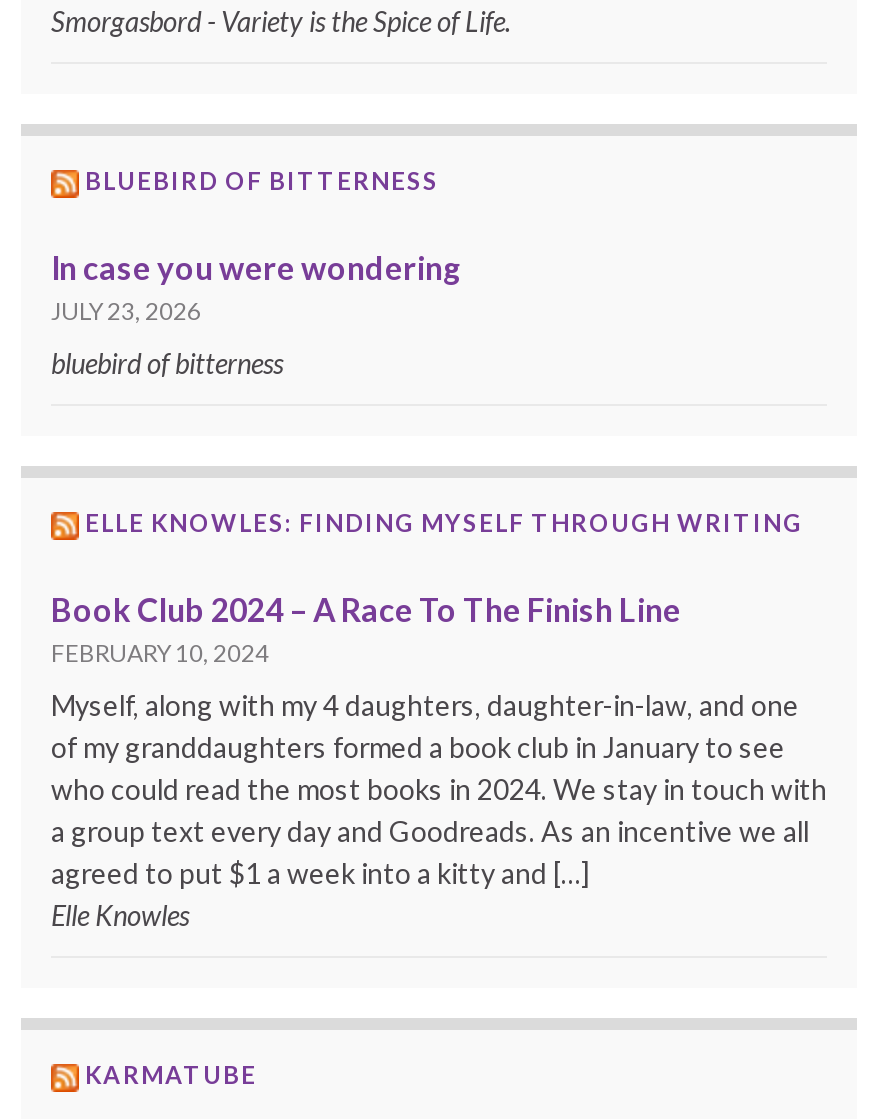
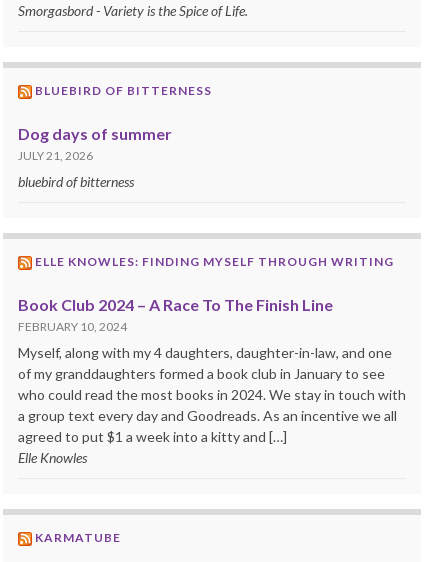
[51,248,461,326] In case you were wondering | JULY 23, 2026 -> [18,124,172,163] Dog days of summer | JULY 21, 2026

